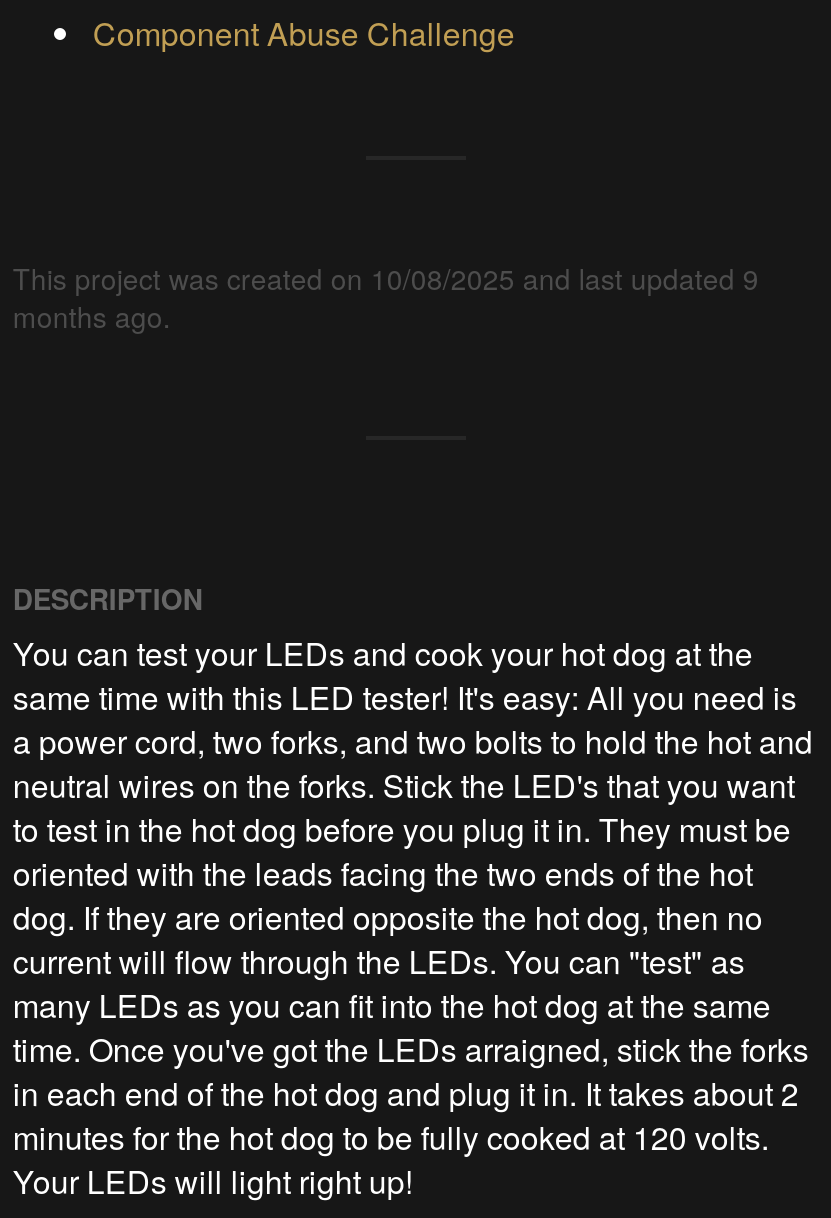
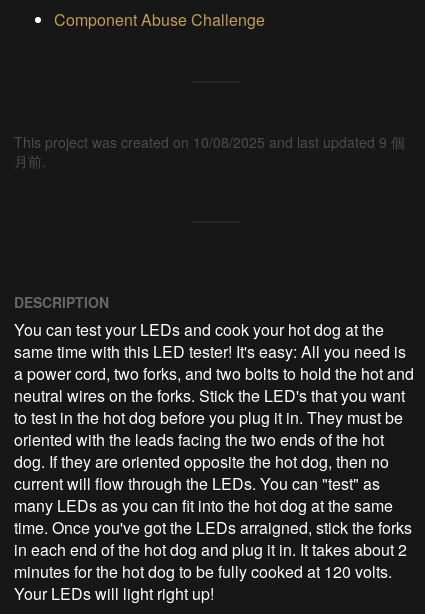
[13,258,759,336] This project was created on 10/08/2025 and last updated 9 | months ago. -> [14,132,405,171] This project was created on 10/08/2025 and last updated 9 個 | 月前.

